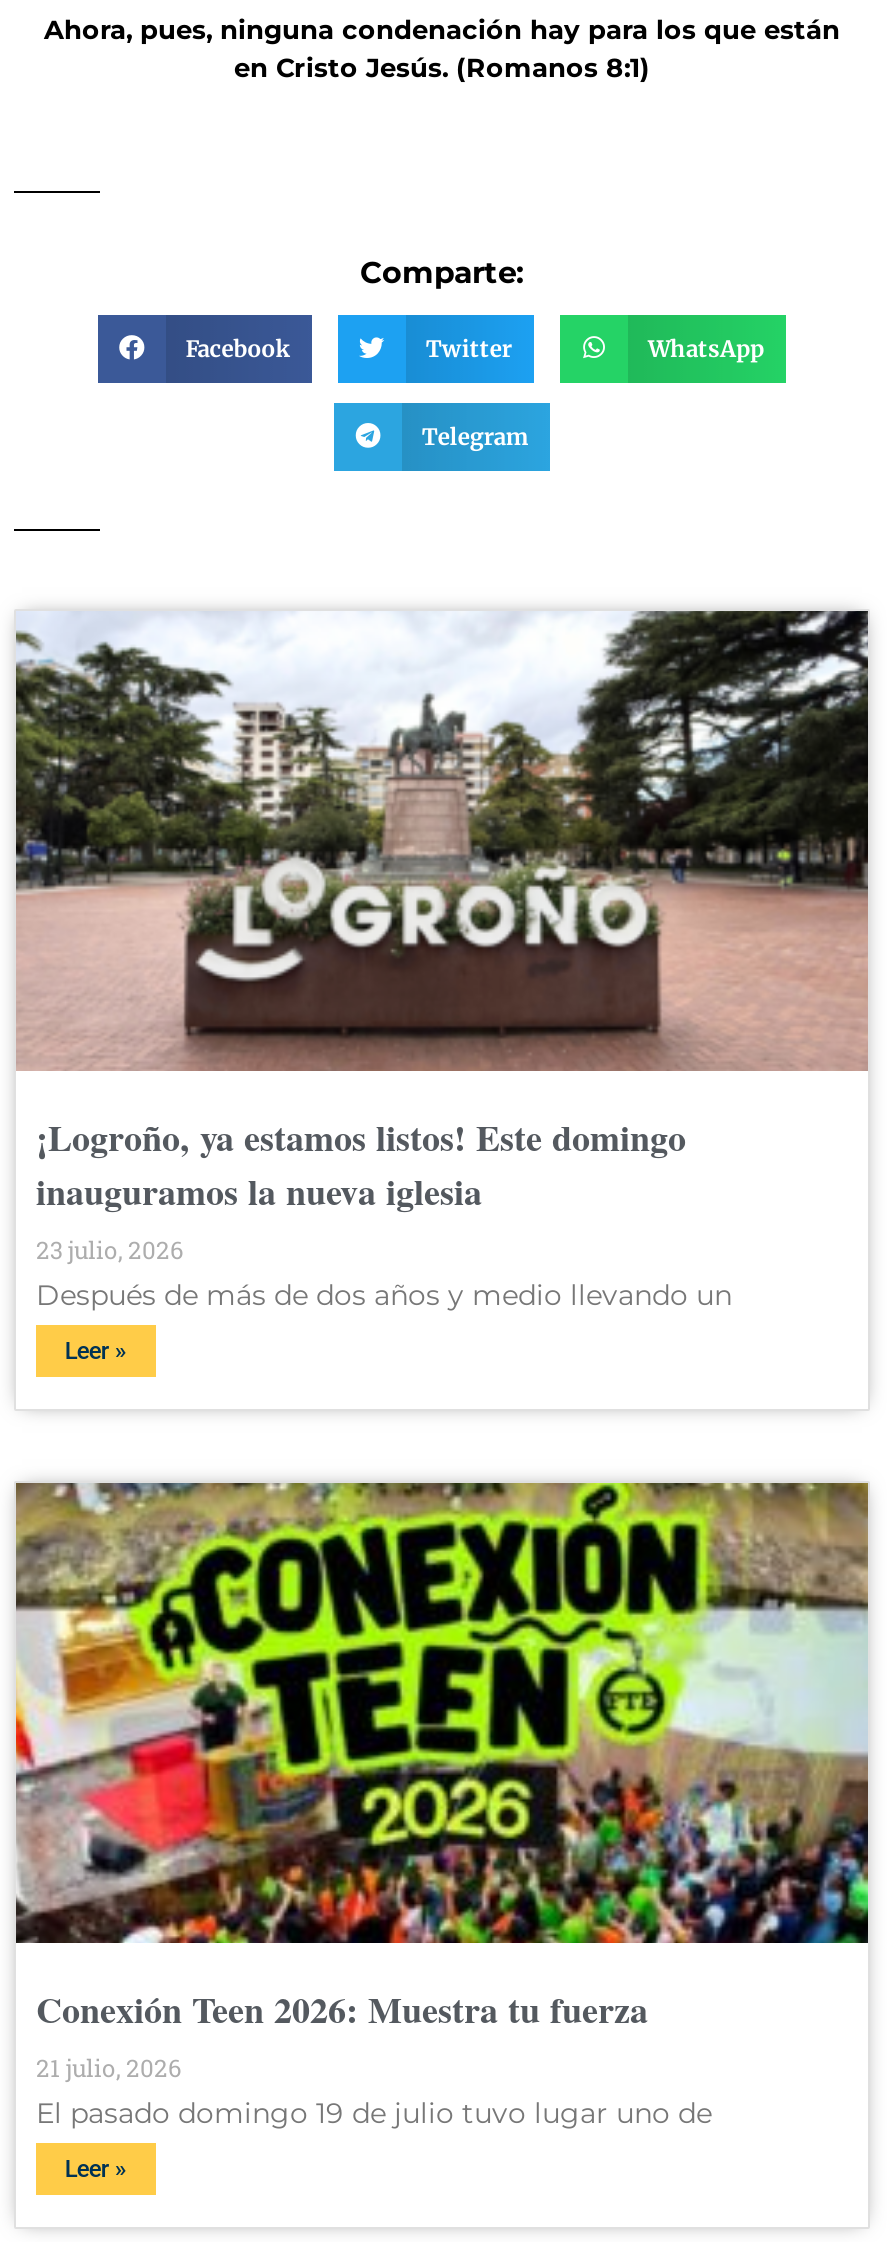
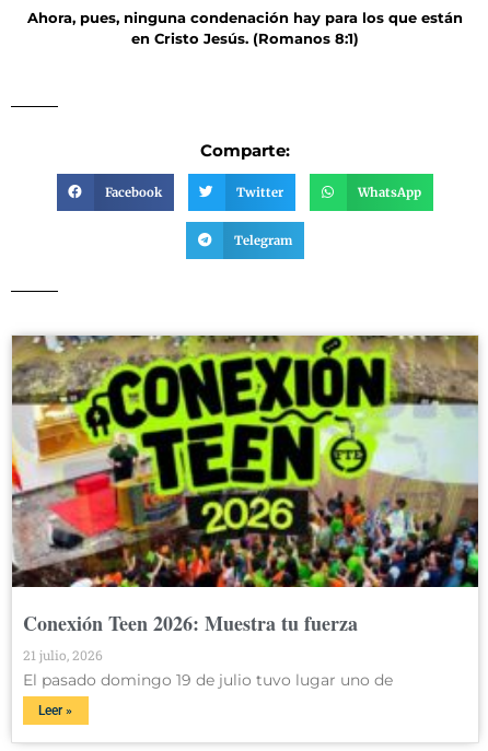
[14,609,870,1365] [image] | ¡Logroño, ya estamos listos! Este domingo | inauguramos la nueva iglesia | 23 julio, 2026 | Después de más de dos años y medio llevando un | Leer » -> none

